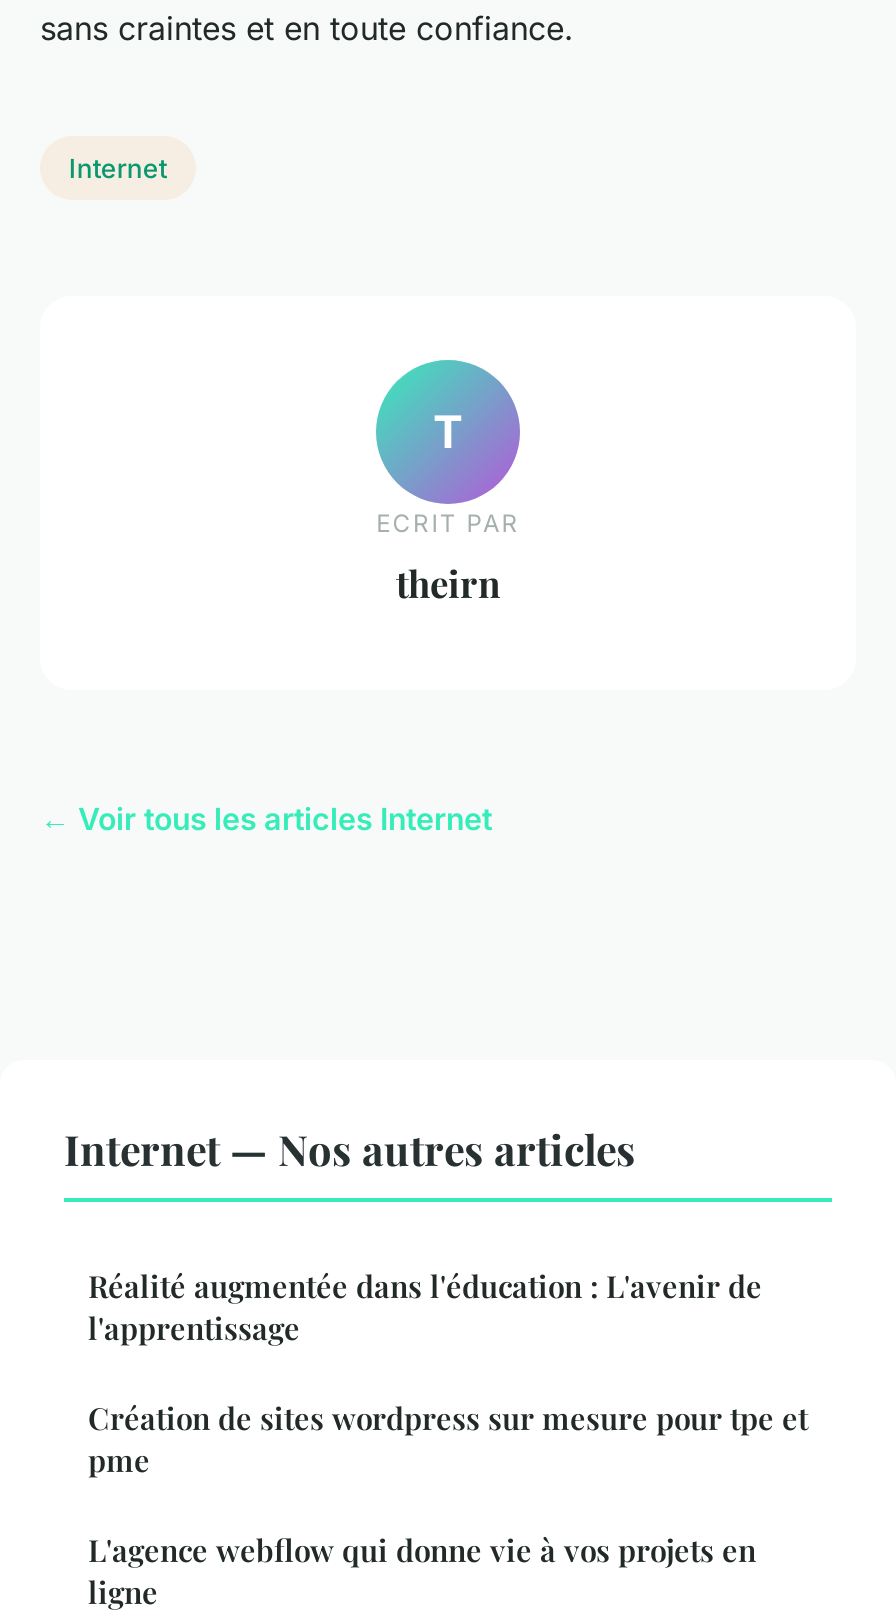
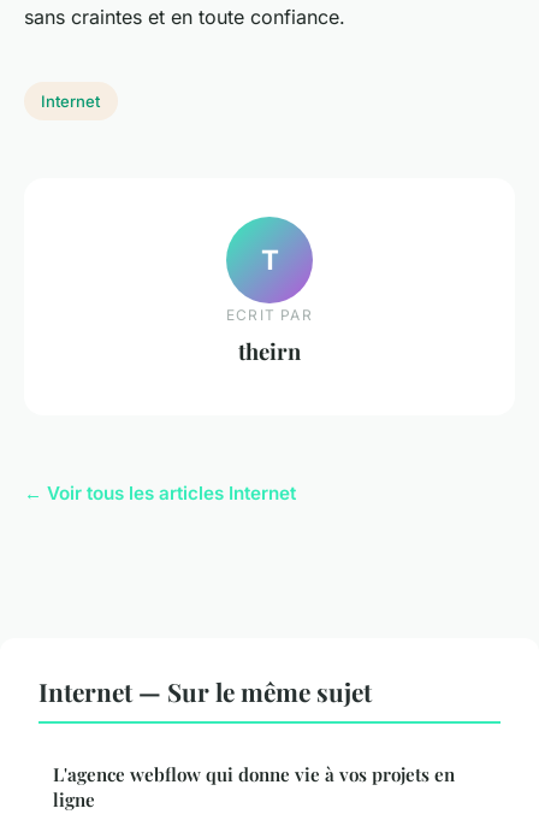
[64,1120,808,1480] Internet — Nos autres articles | Réalité augmentée dans l'éducation : L'avenir de | l'apprentissage | Création de sites wordpress sur mesure pour tpe et | pme -> [38,675,372,708] Internet — Sur le même sujet

